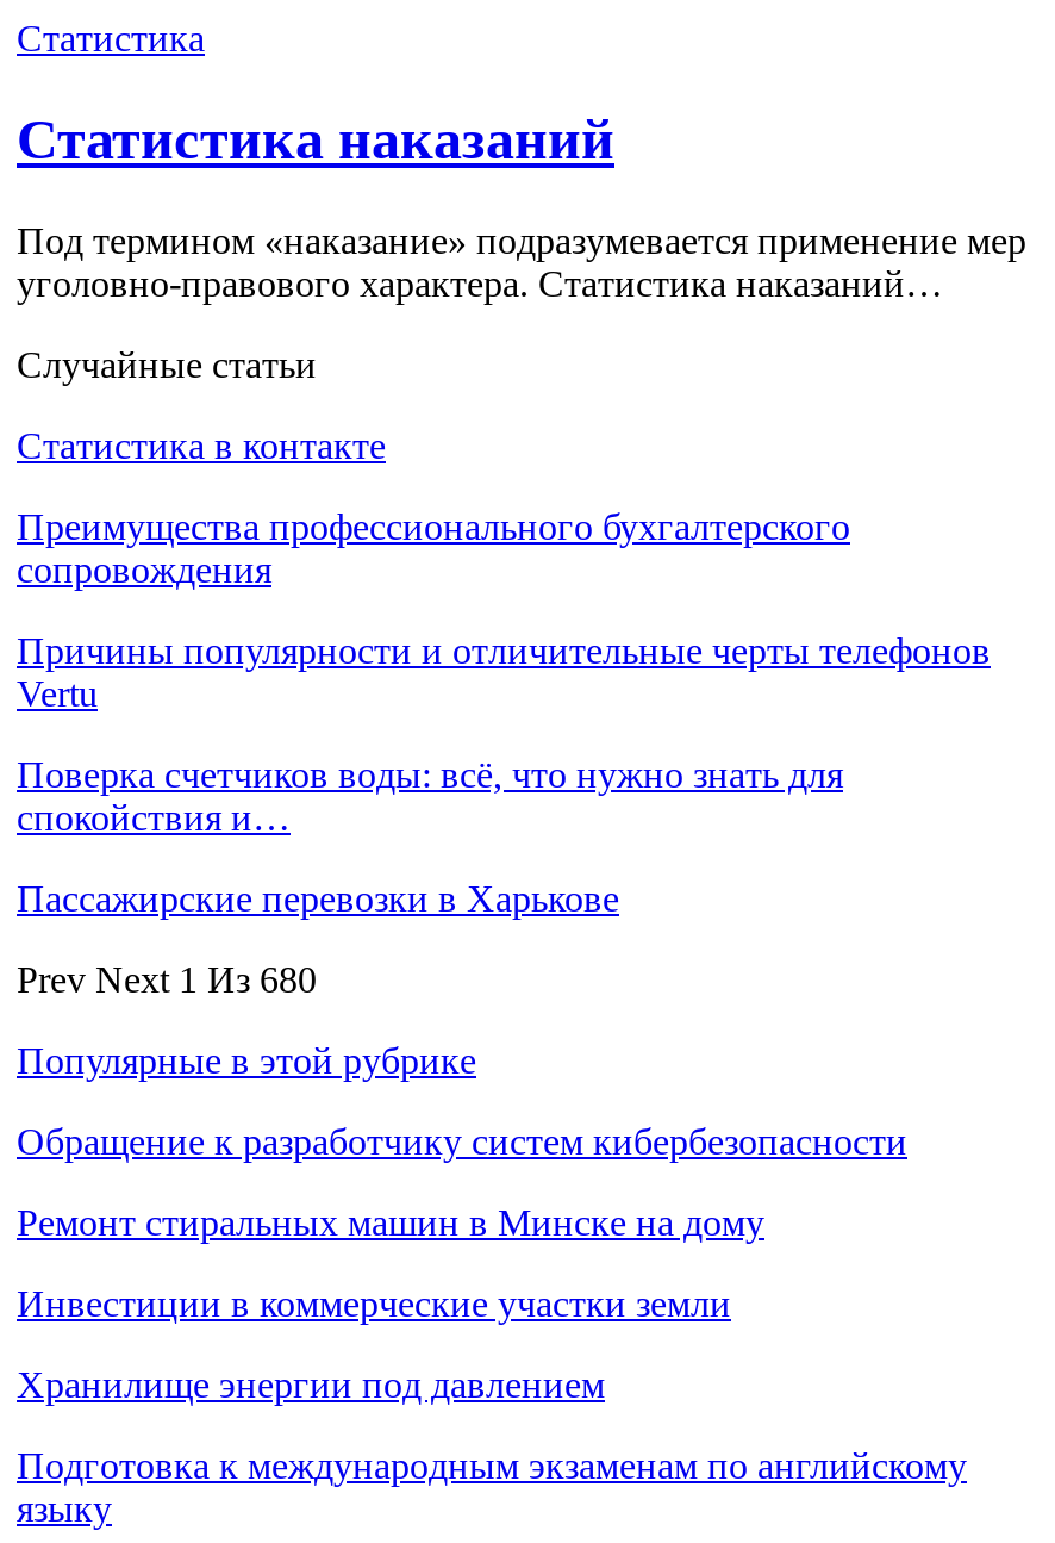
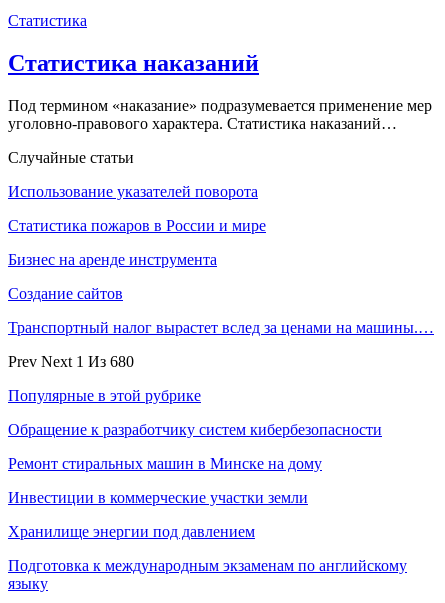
[17,424,386,465] Статистика в контакте -> [8,183,258,200] Использование указателей поворота
[17,505,850,589] Преимущества профессионального бухгалтерского | сопровождения -> [8,217,266,234] Статистика пожаров в России и мире
[17,629,991,713] Причины популярности и отличительные черты телефонов | Vertu -> [8,251,217,268] Бизнес на аренде инструмента
[17,753,843,837] Поверка счетчиков воды: всё, что нужно знать для | спокойствия и… -> [8,285,123,302] Создание сайтов
[17,877,619,918] Пассажирские перевозки в Харькове -> [8,319,434,336] Транспортный налог вырастет вслед за ценами на машины.…

